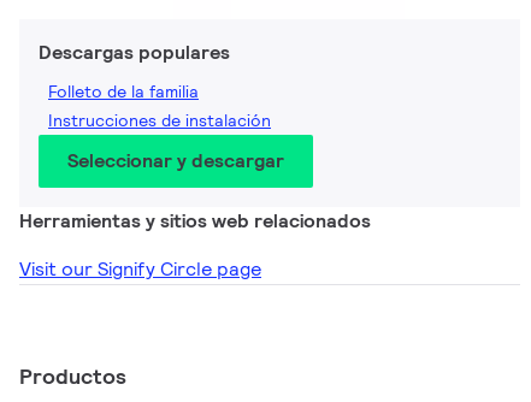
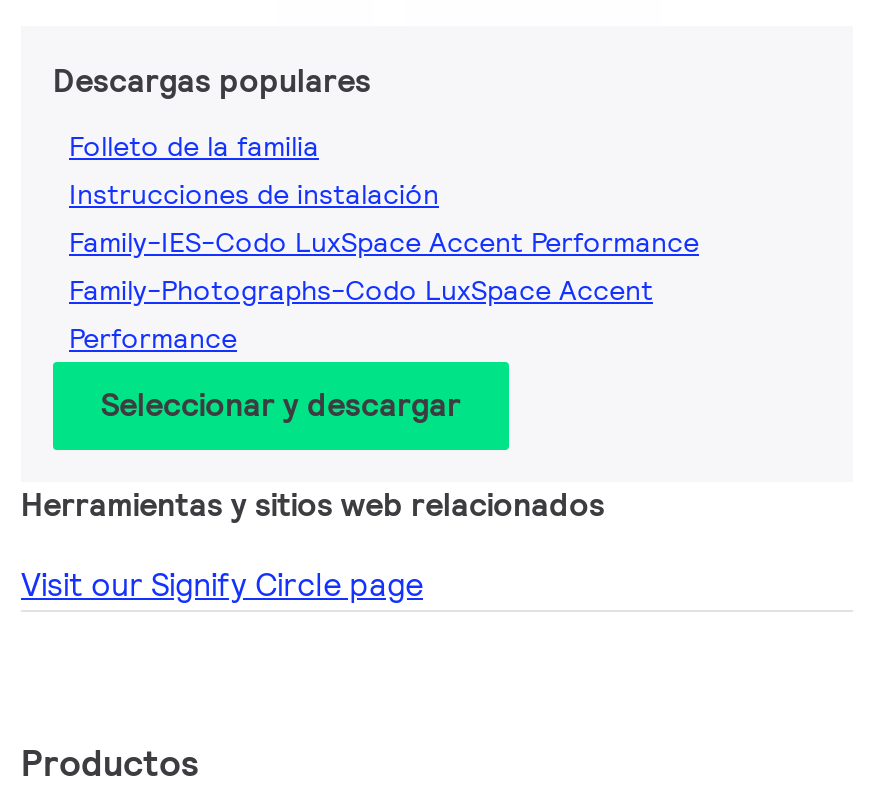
none -> [69,223,699,355] Family-IES-Codo LuxSpace Accent Performance | Family-Photographs-Codo LuxSpace Accent | Performance

